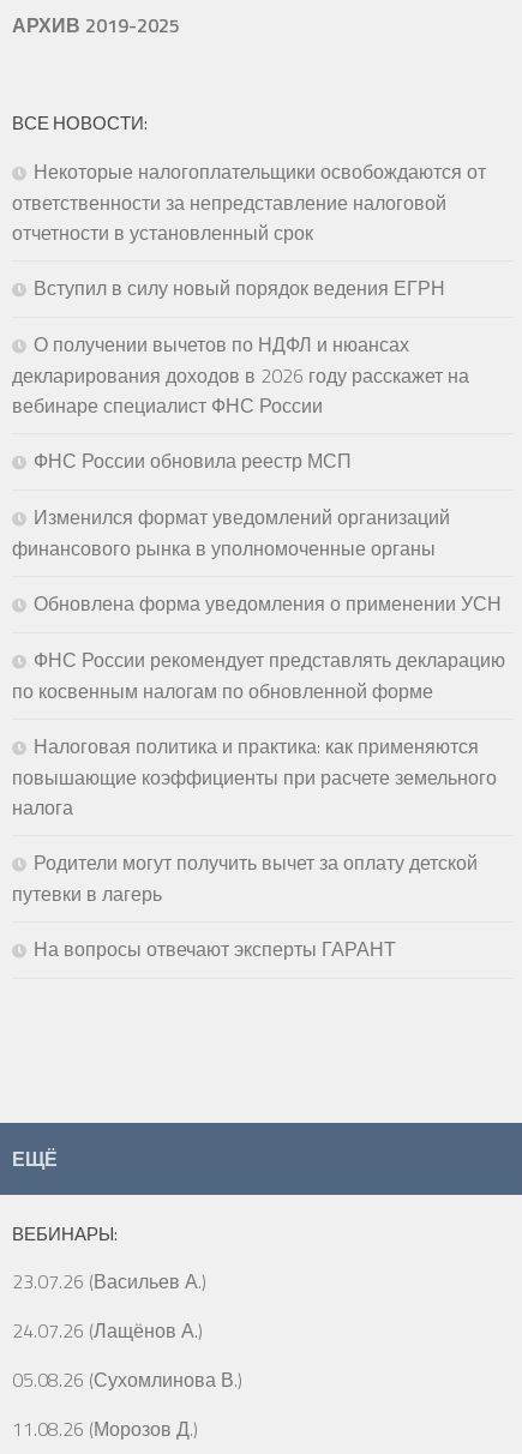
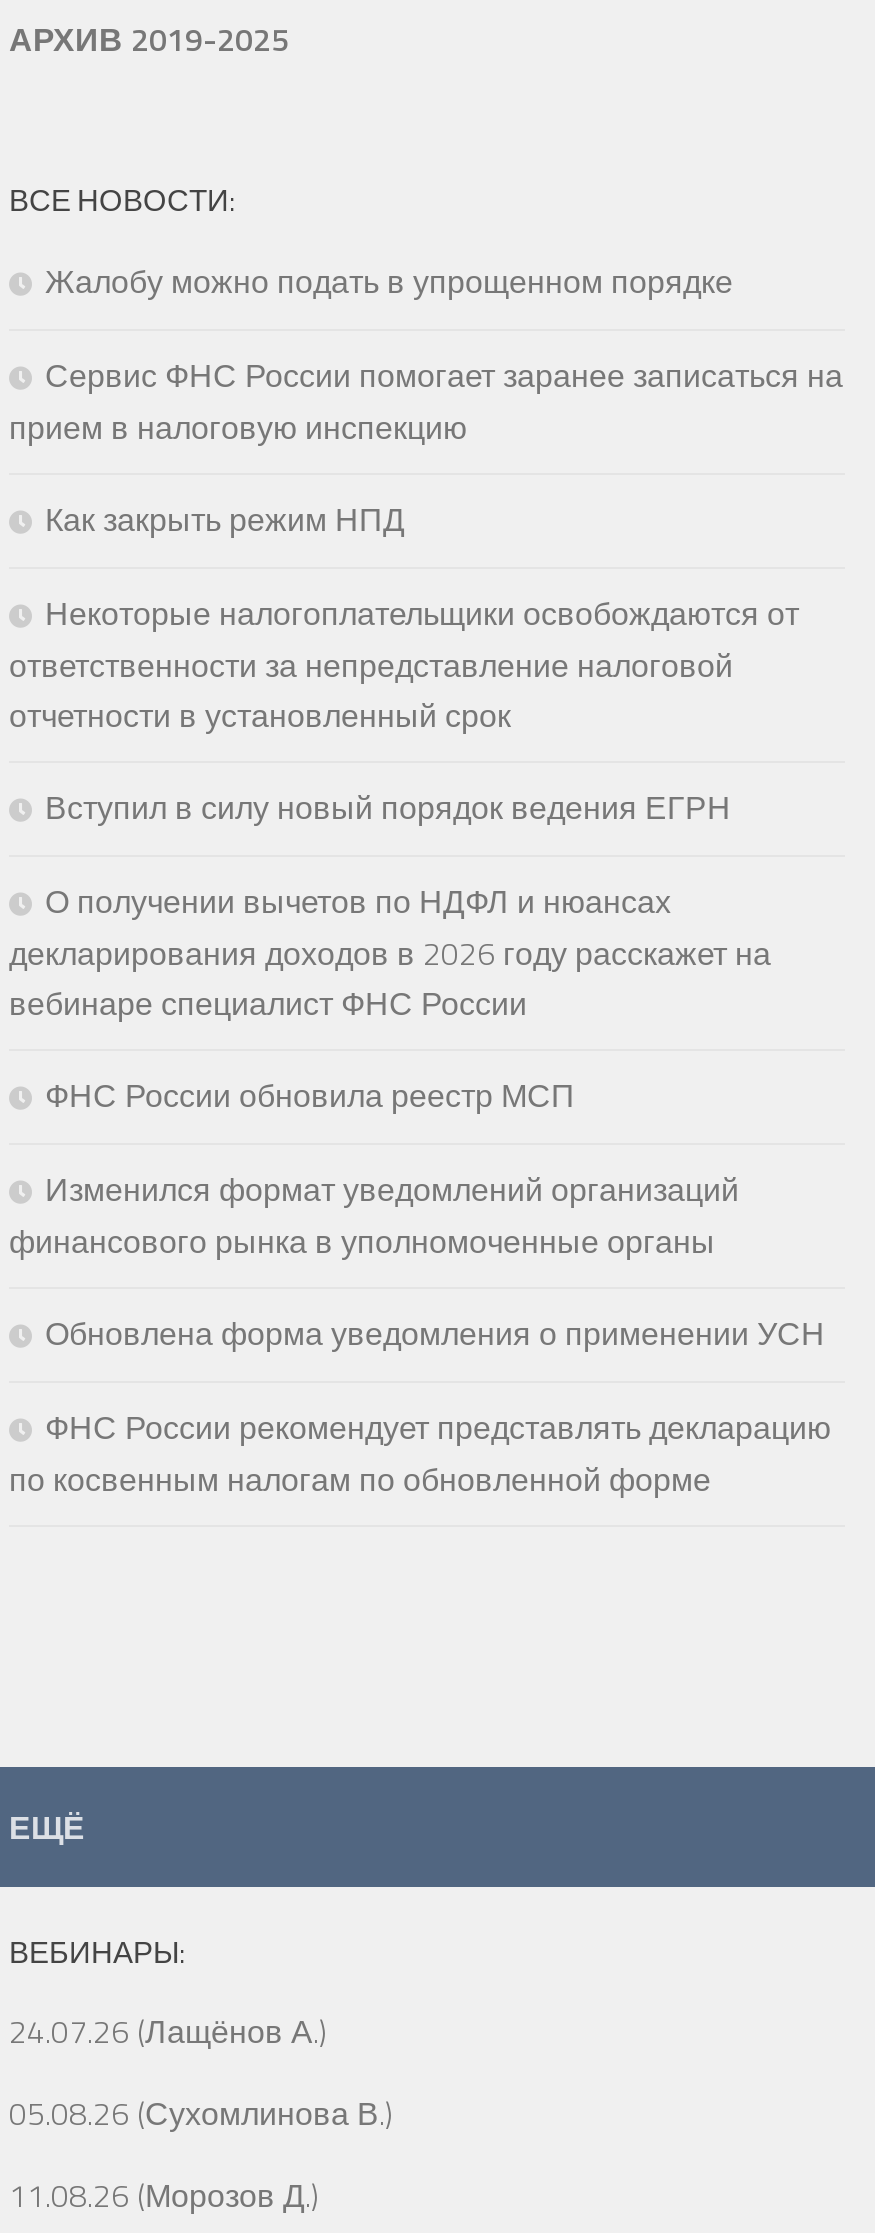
none -> [9,257,843,543] Жалобу можно подать в упрощенном порядке | Сервис ФНС России помогает заранее записаться на | прием в налоговую инспекцию | Как закрыть режим НПД
moved [12,157,505,706] -> [9,589,831,1503]: Некоторые налогоплательщики освобождаются от | ответственности за непредставление налоговой | отчетности в установленный срок | ... | ФНС России рекомендует представлять декларацию | по косвенным налогам по обновленной форме
[12,732,497,964] Налоговая политика и практика: как применяются | повышающие коэффициенты при расчете земельного | налога | Родители могут получить вычет за оплату детской | путевки в лагерь | На вопросы отвечают эксперты ГАРАНТ -> none
[12,1267,206,1296] 23.07.26 (Васильев А.) -> none

